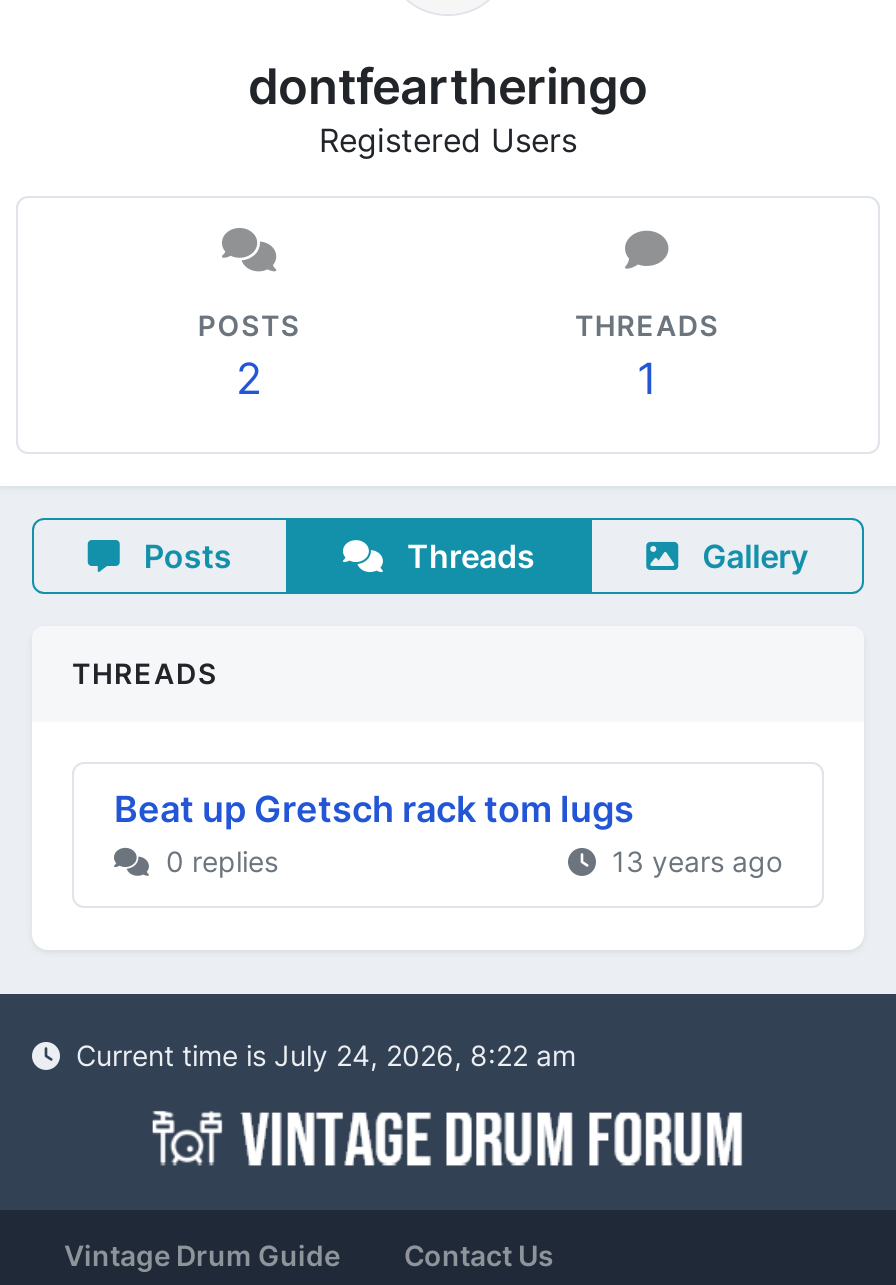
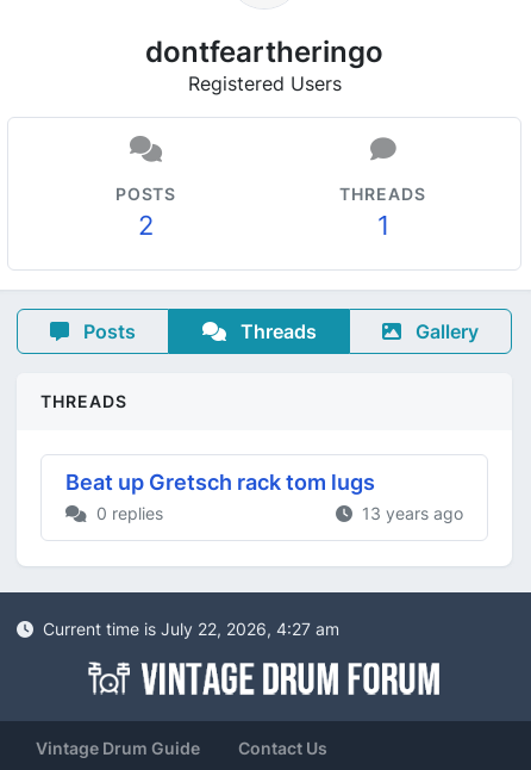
[68,1037,576,1071] Current time is July 24, 2026, 8:22 am -> [38,618,339,638] Current time is July 22, 2026, 4:27 am

